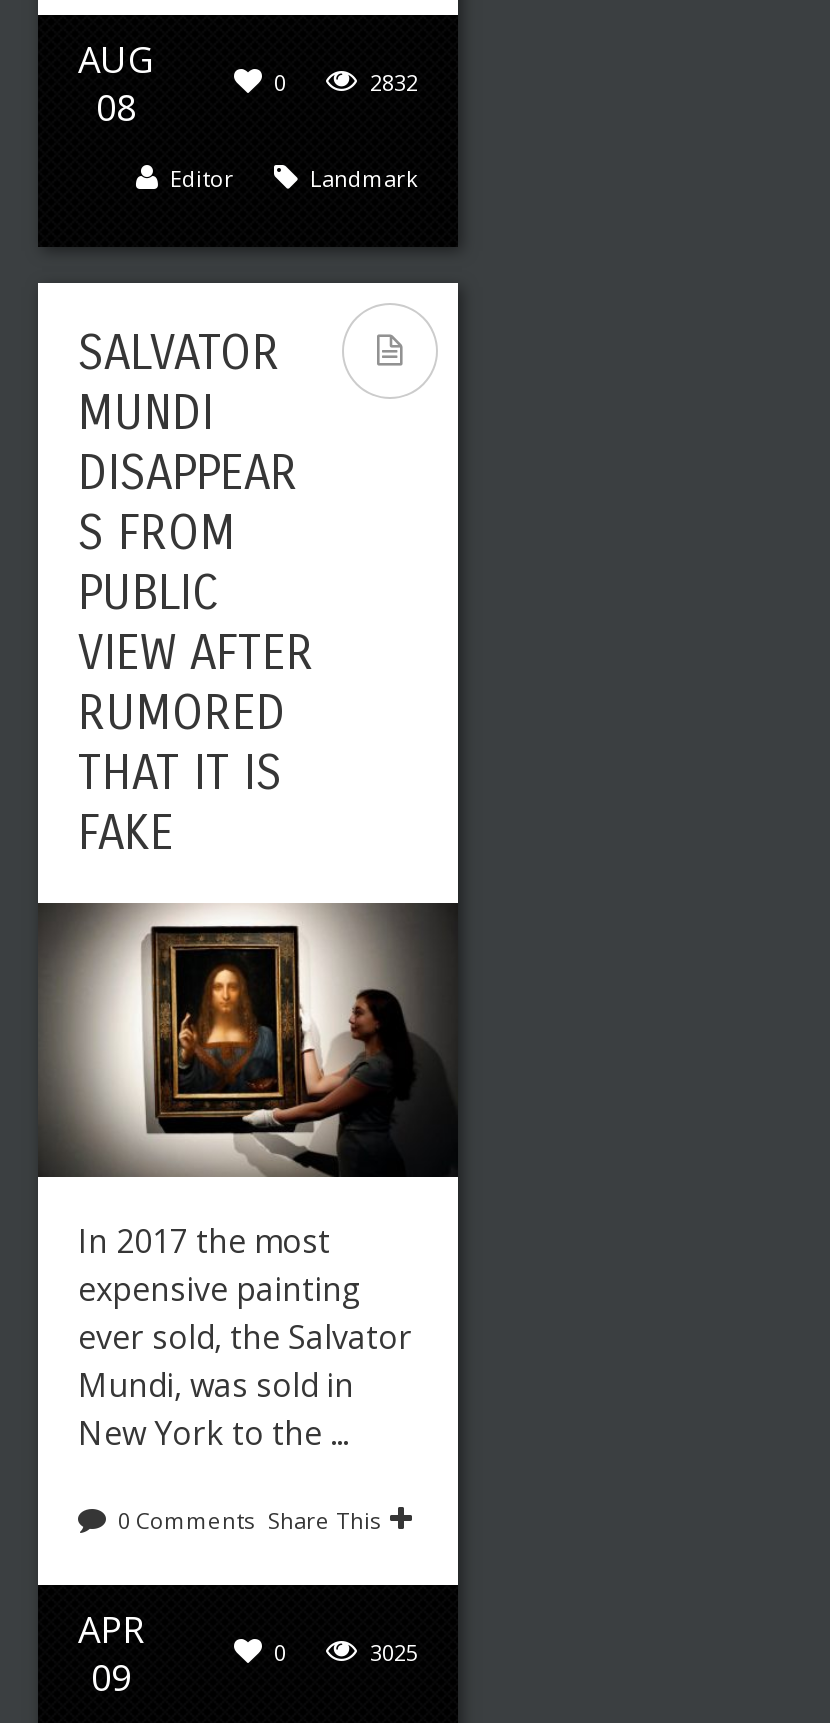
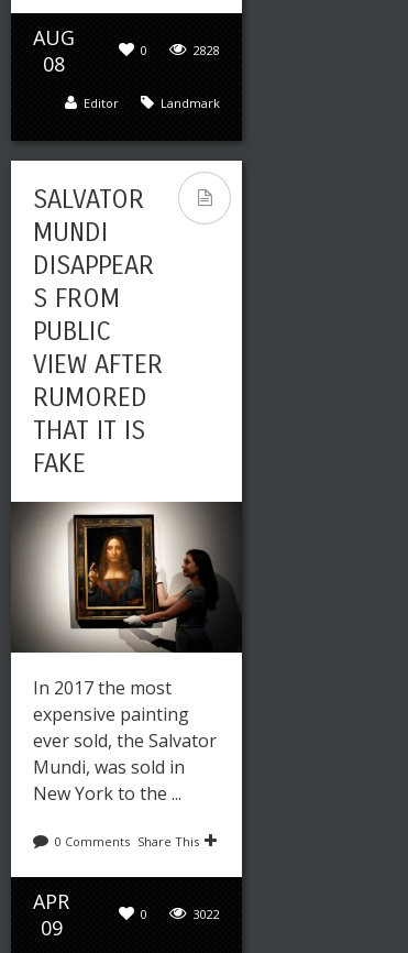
[364,67,418,97] 2832 -> [190,42,220,59] 2828
[364,1636,418,1666] 3025 -> [190,905,220,922] 3022

